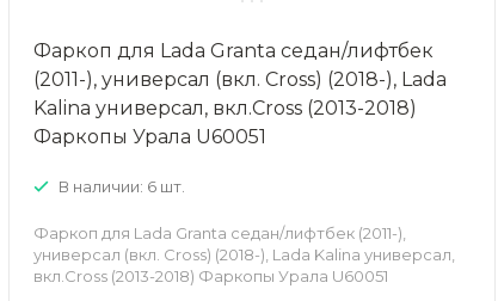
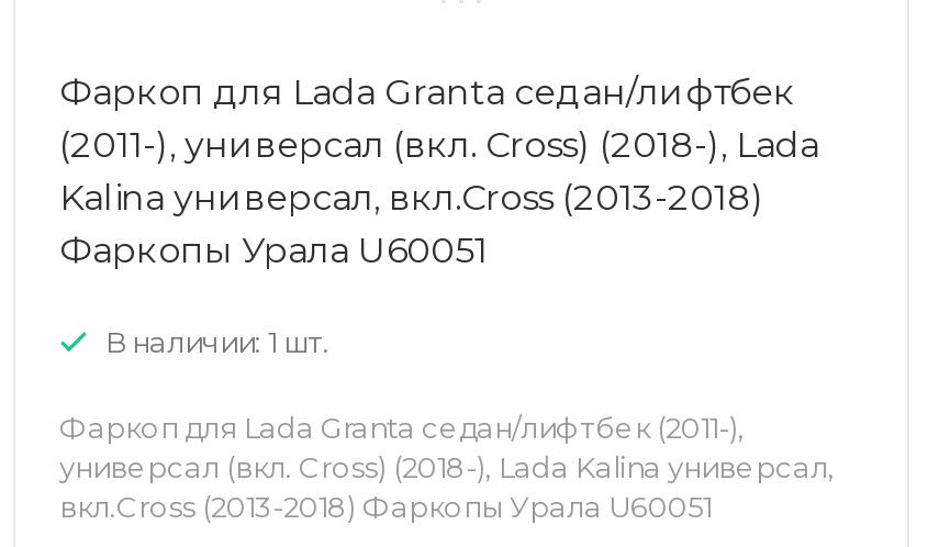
[59,176,185,196] В наличии: 6 шт. -> [105,323,329,359] В наличии: 1 шт.

